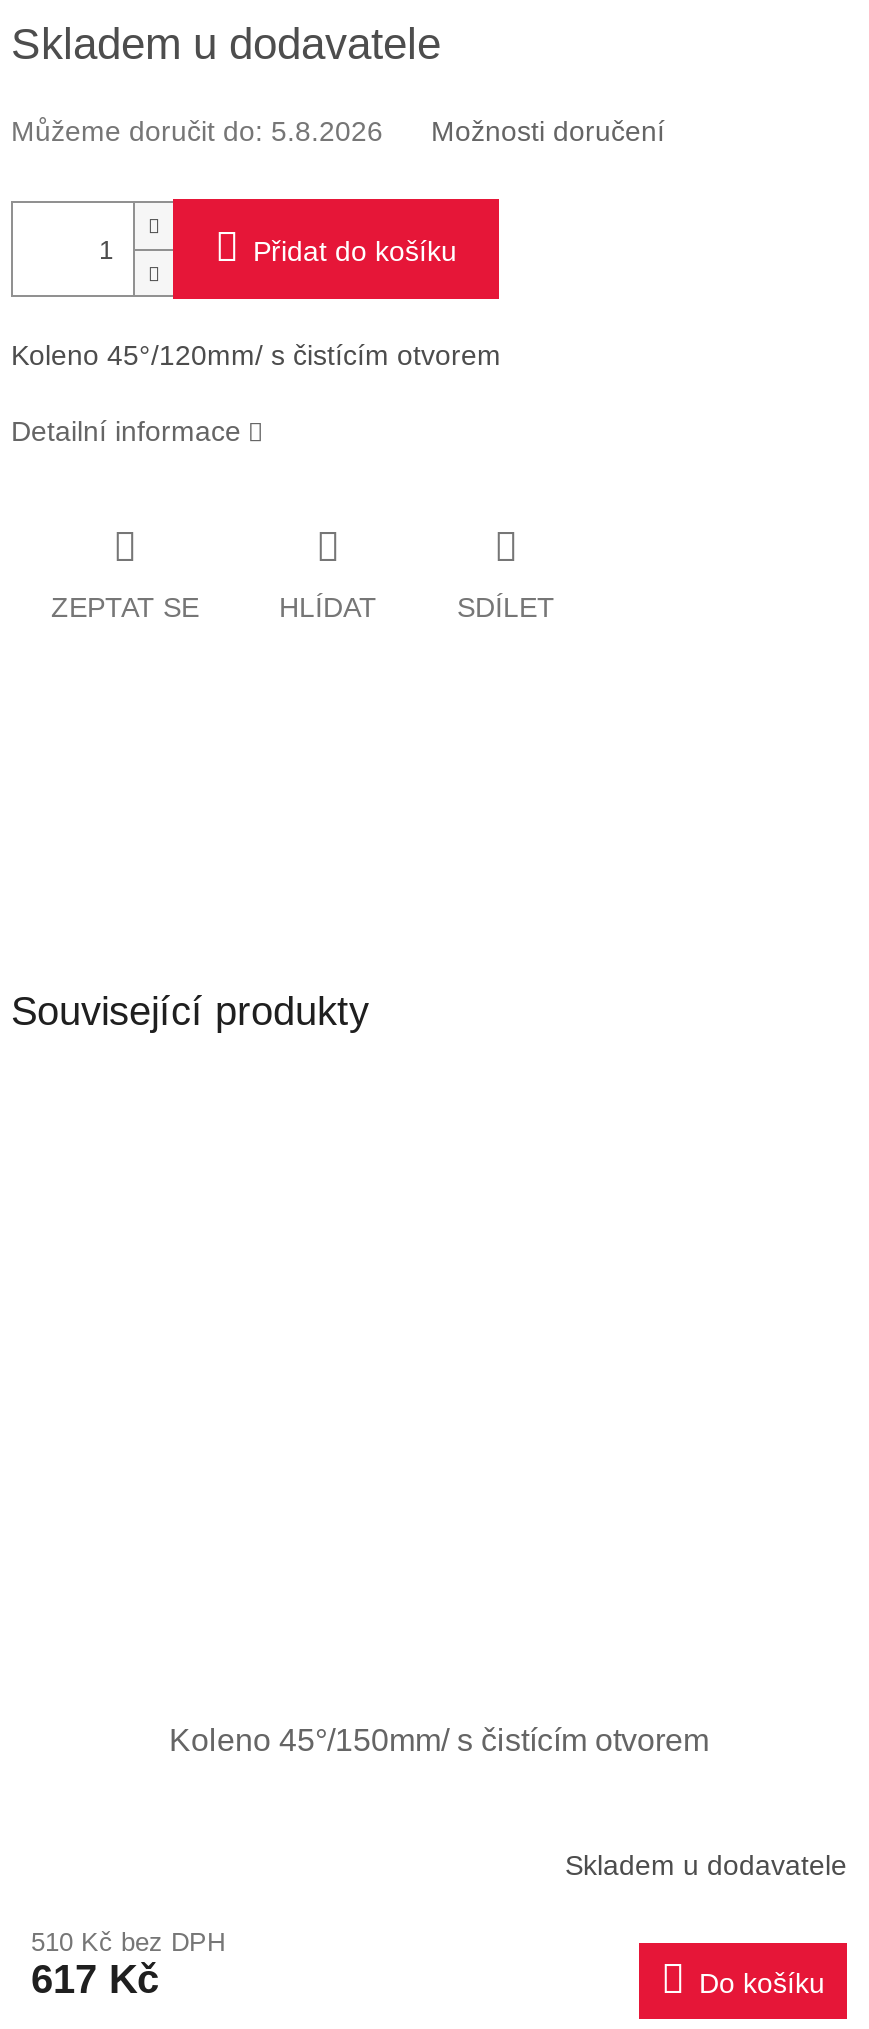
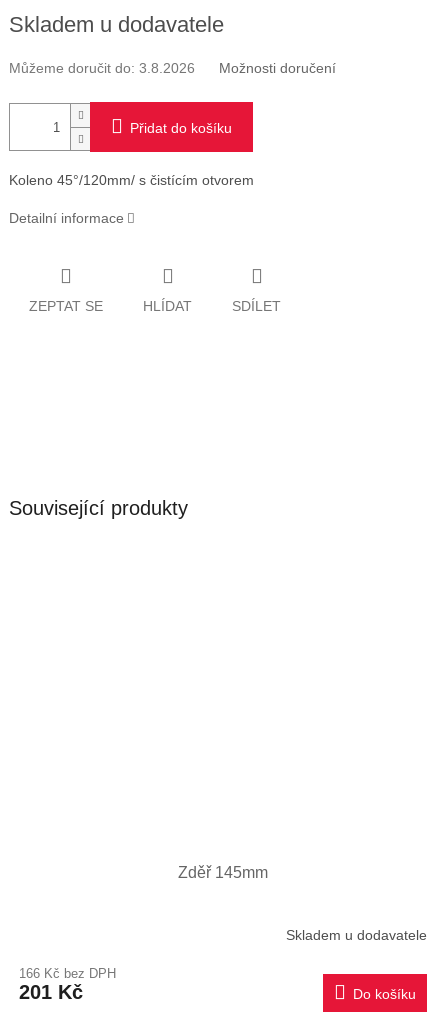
[11,116,383,148] Můžeme doručit do: 5.8.2026 -> [9,60,195,76] Můžeme doručit do: 3.8.2026
[169,1723,709,1757] Koleno 45°/150mm/ s čistícím otvorem -> [178,864,268,881] Zděř 145mm
[31,1927,225,1957] 510 Kč bez DPH -> [19,966,116,981] 166 Kč bez DPH
[31,1957,159,2001] 617 Kč -> [19,981,83,1003] 201 Kč

